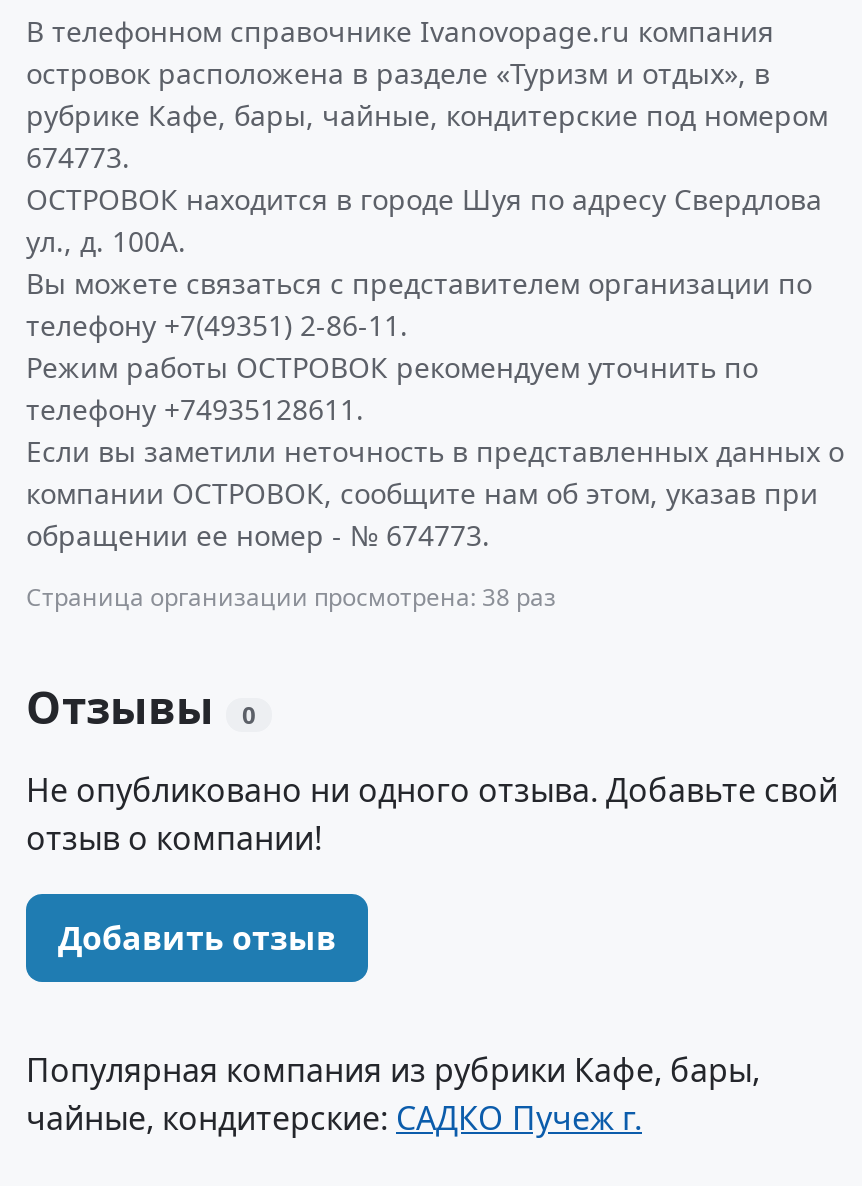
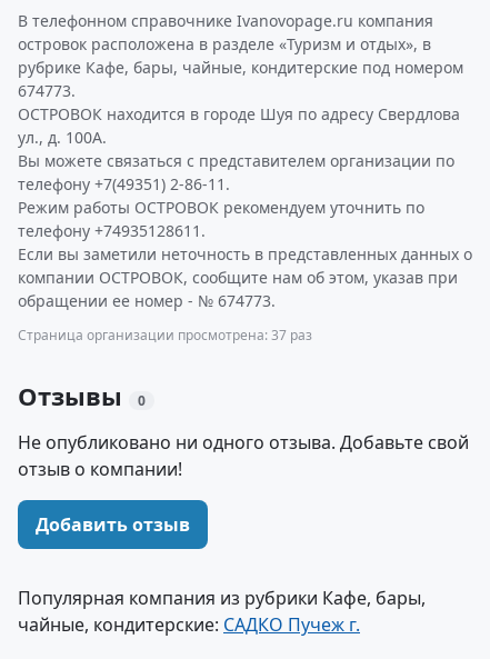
[26,580,556,614] Страница организации просмотрена: 38 раз -> [18,326,312,345] Страница организации просмотрена: 37 раз

